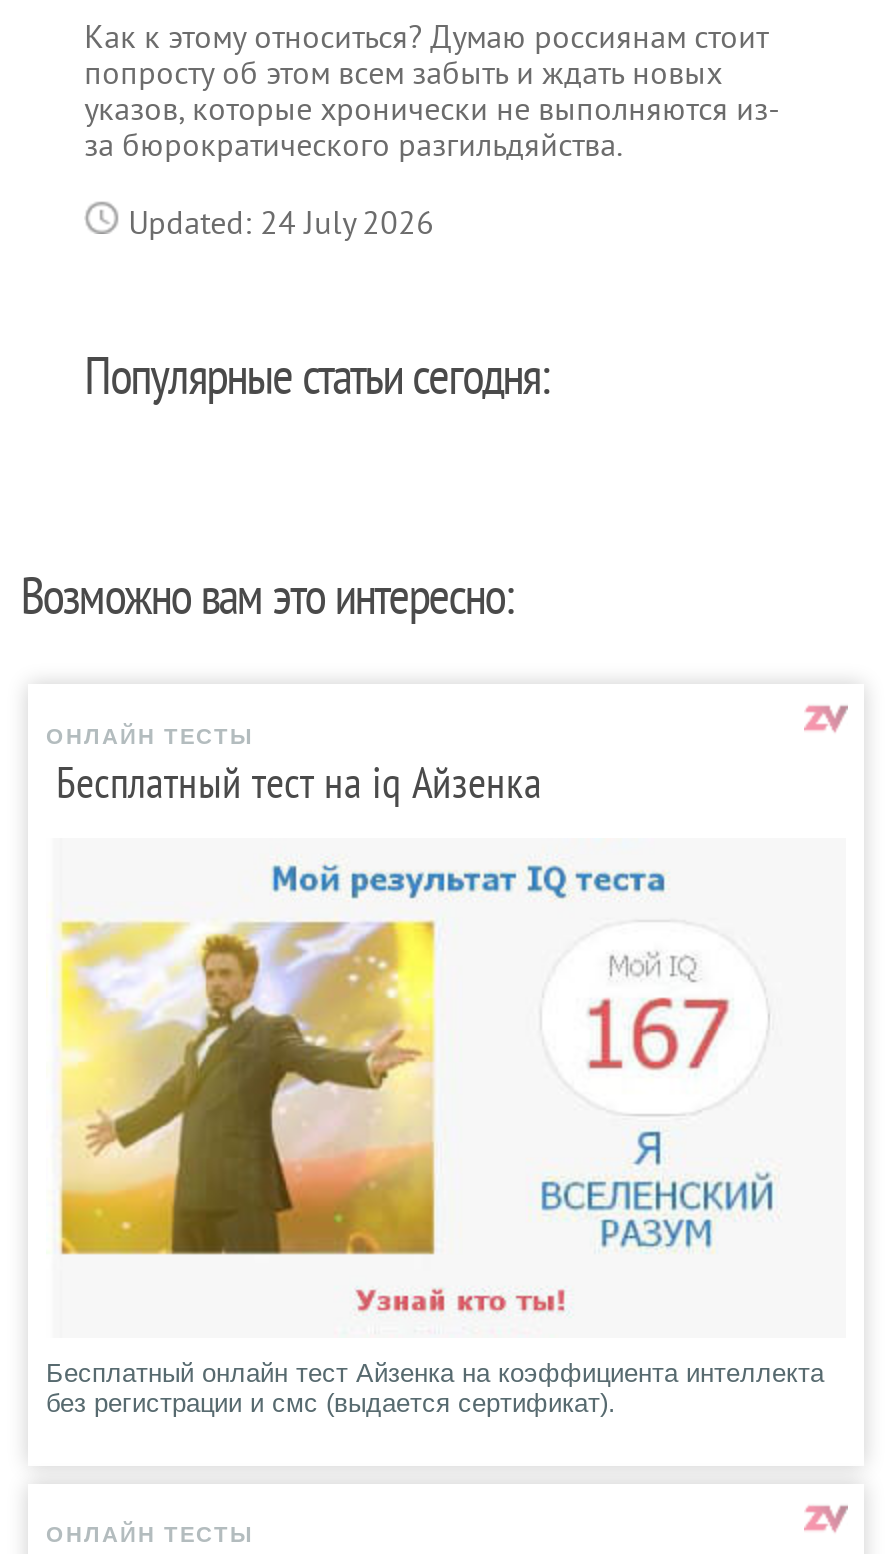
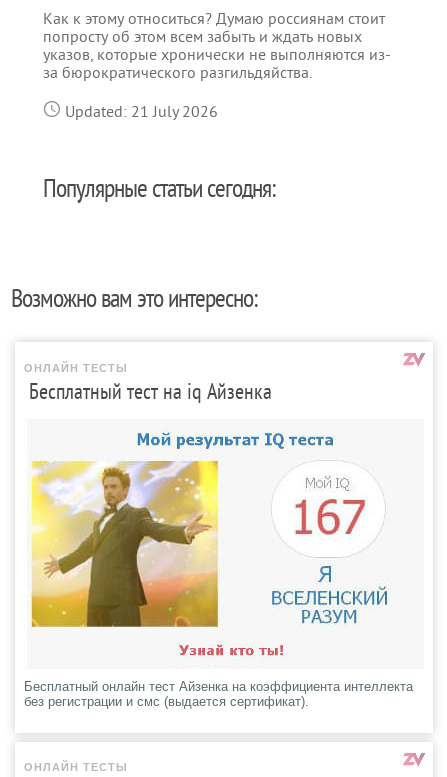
[120,205,434,241] Updated: 24 July 2026 -> [61,103,218,121] Updated: 21 July 2026

